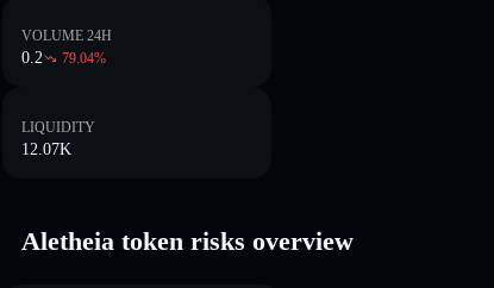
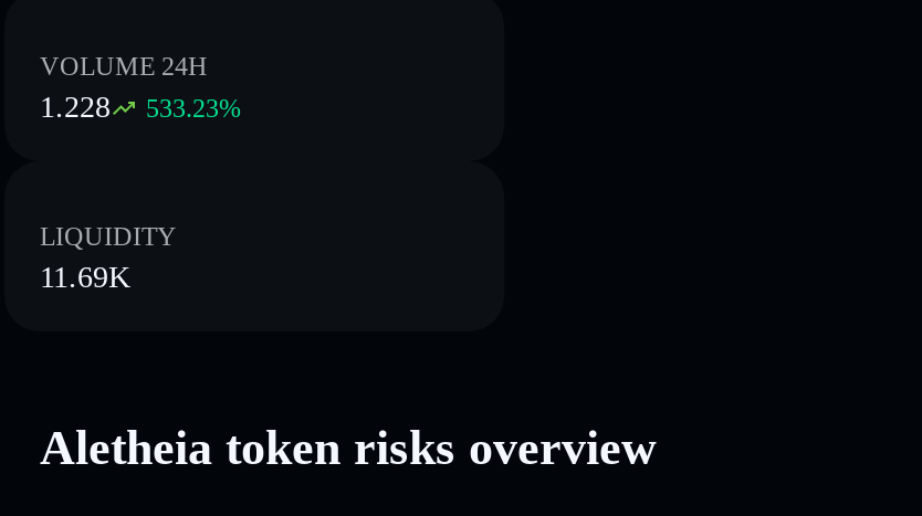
[21,49,43,67] 0.2 -> [40,91,111,124] 1.228
[62,49,106,66] 79.04% -> [146,92,241,123] 533.23%
[21,140,71,158] 12.07K -> [40,261,130,294] 11.69K

